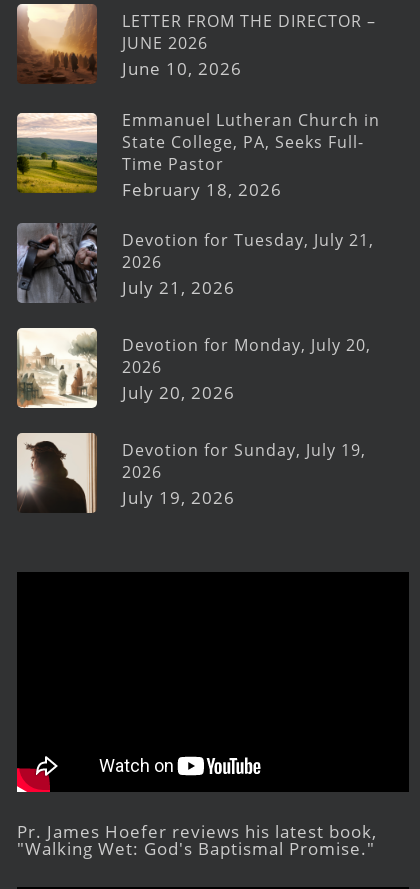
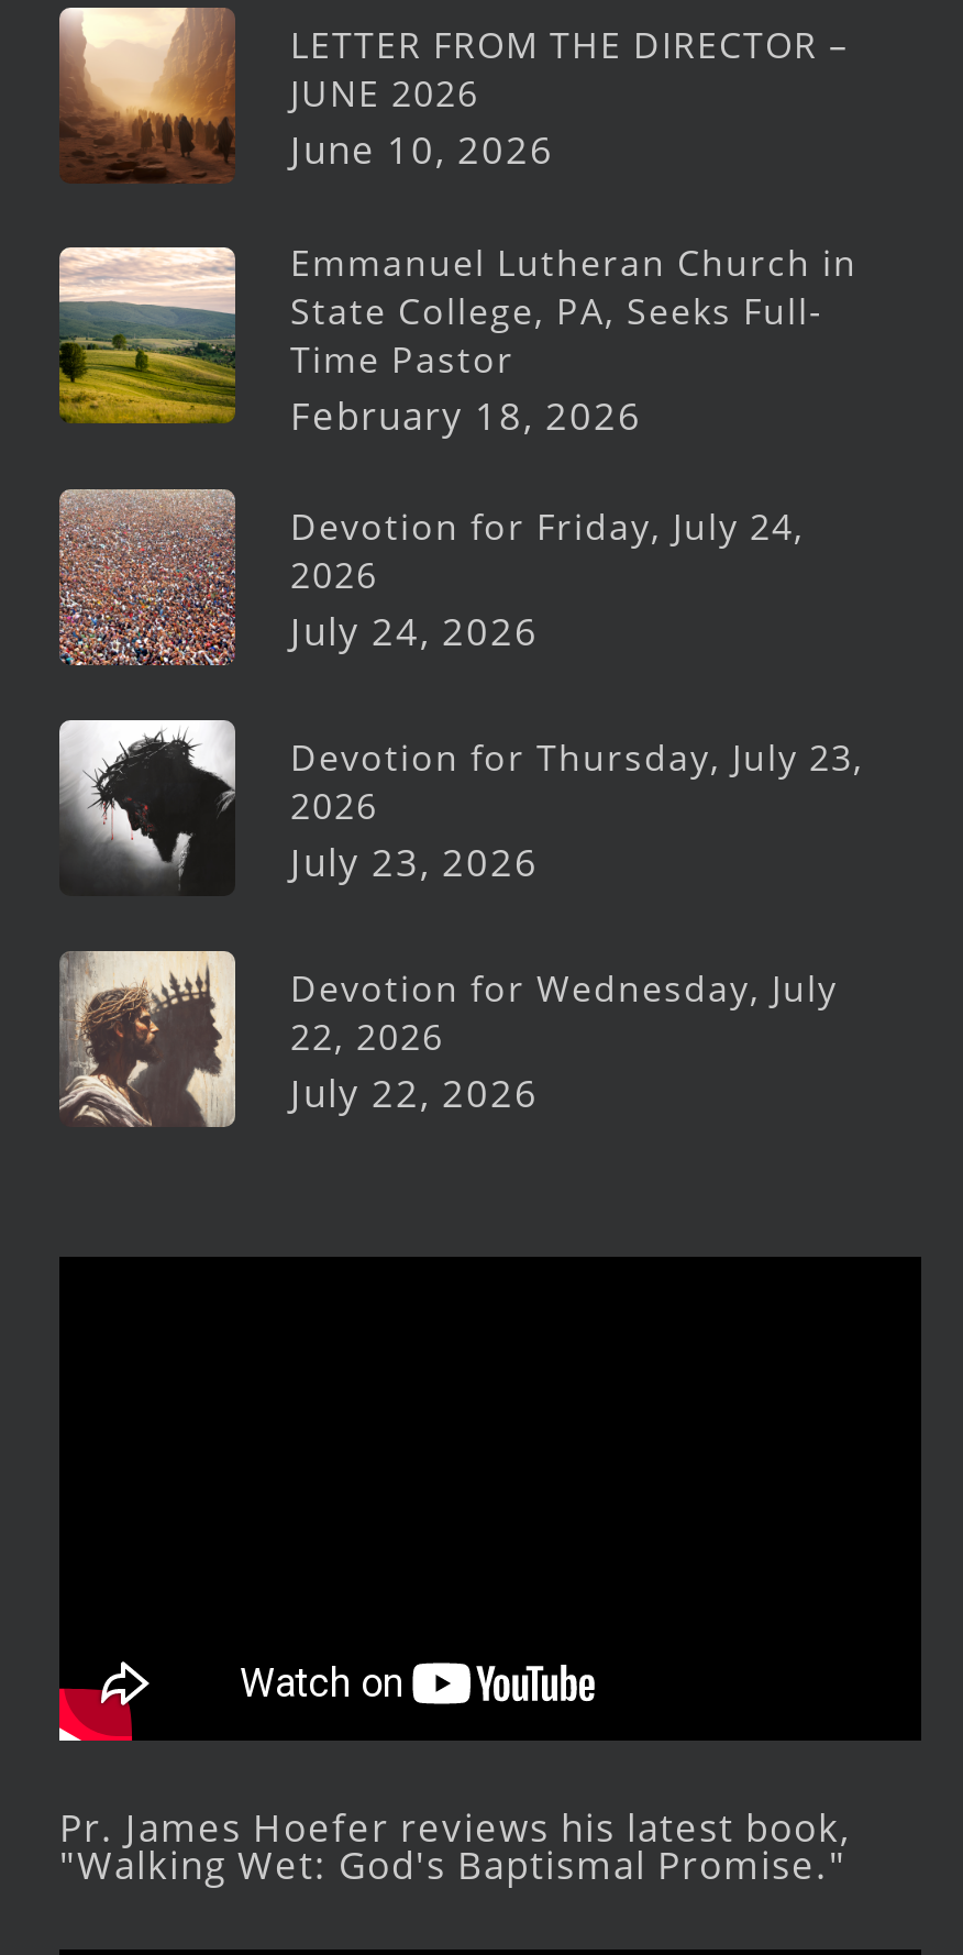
[17,223,374,303] [image] | Devotion for Tuesday, July 21, -> [59,487,805,665] [image] | Devotion for Friday, July 24,
[122,276,235,299] July 21, 2026 -> [290,607,539,657] July 24, 2026
[16,330,371,409] [image] | Devotion for Monday, July 20, -> [59,722,864,896] [image] | Devotion for Thursday, July 23,
[122,381,235,404] July 20, 2026 -> [290,838,539,888] July 23, 2026
[16,433,366,513] [image] | Devotion for Sunday, July 19, | 2026 | July 19, 2026 -> [59,951,838,1129] [image] | Devotion for Wednesday, July | 22, 2026 | July 22, 2026

